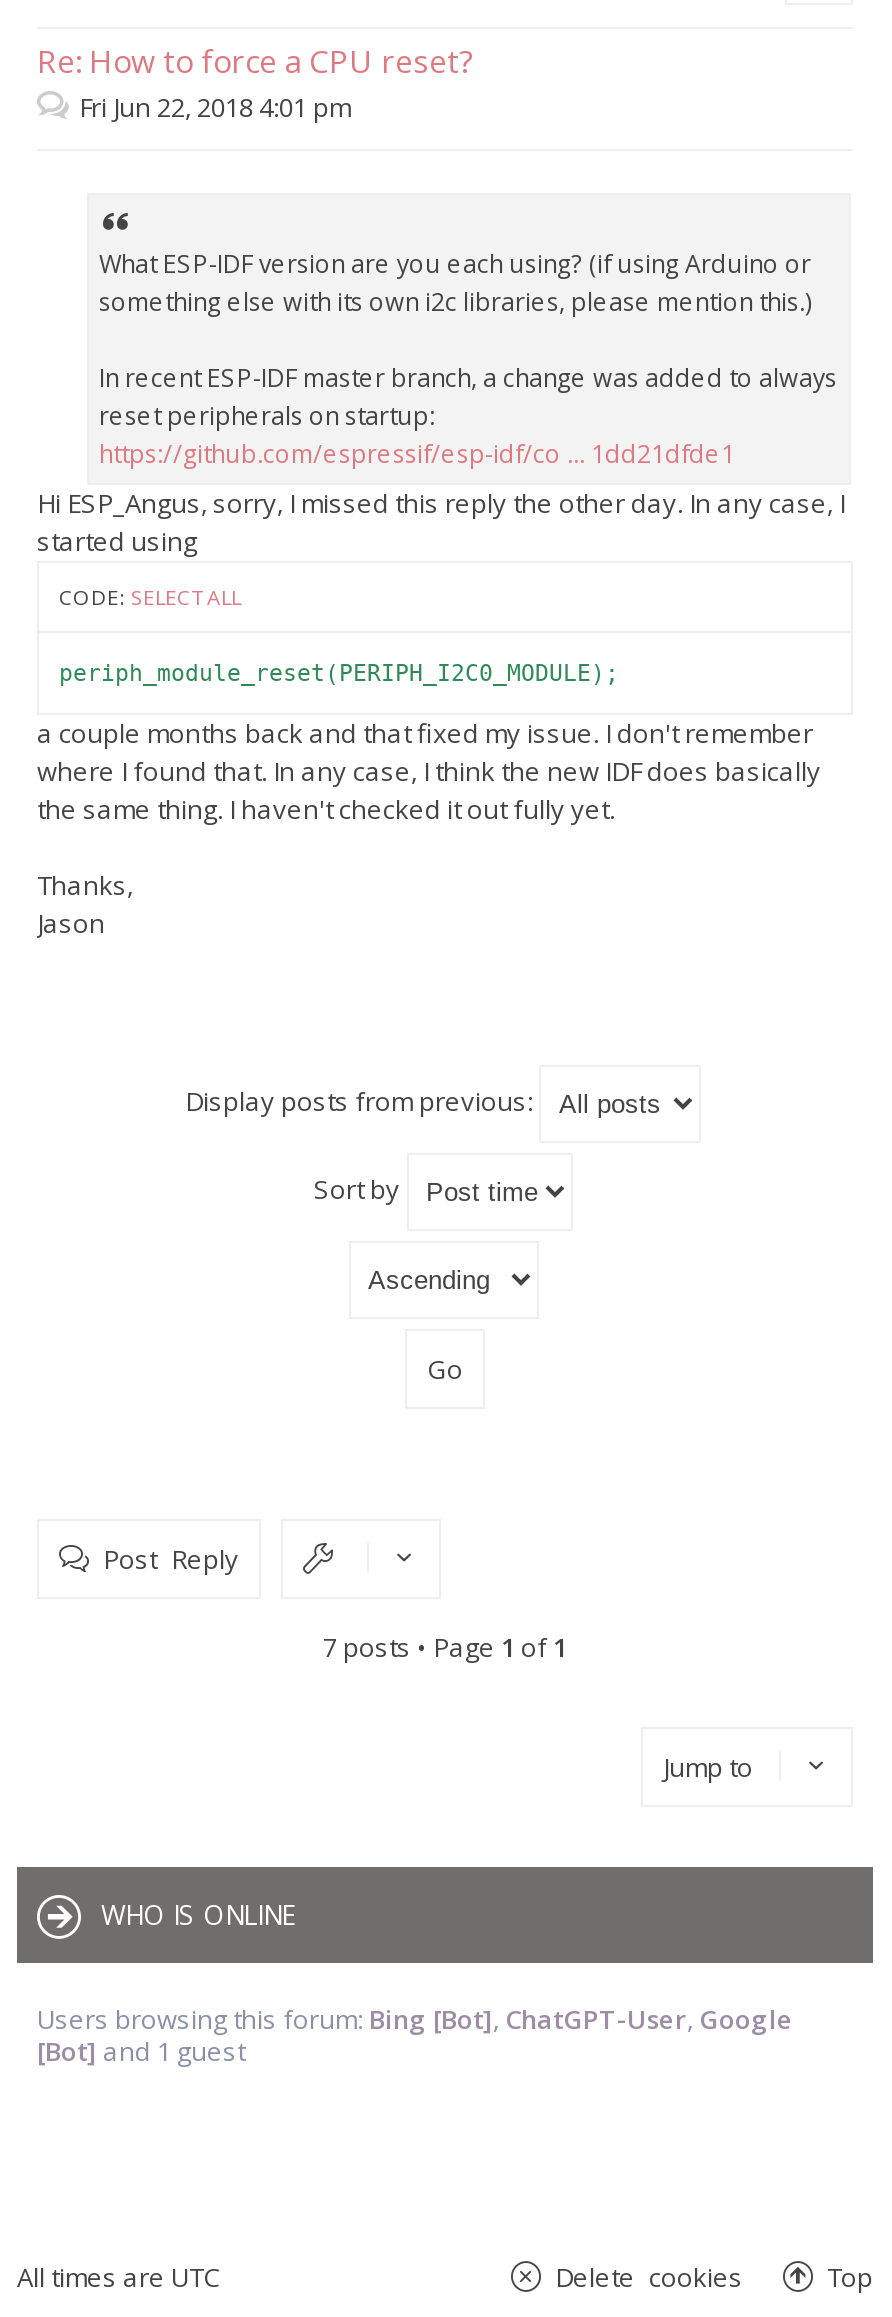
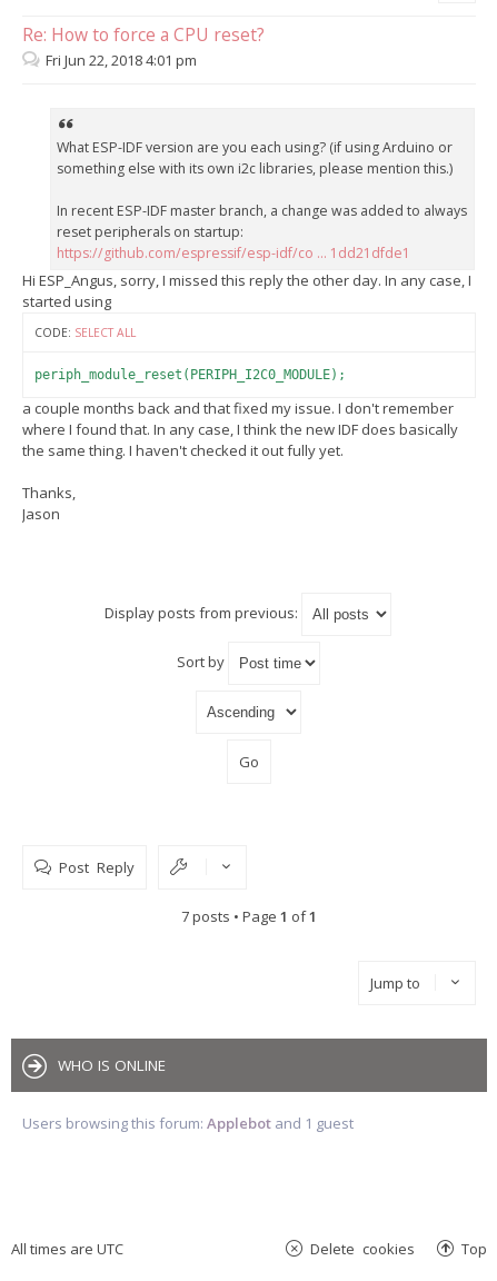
[37,2001,793,2069] Users browsing this forum: Bing [Bot], ChatGPT-User, Google | [Bot] and 1 guest -> [22,1113,354,1133] Users browsing this forum: Applebot and 1 guest

